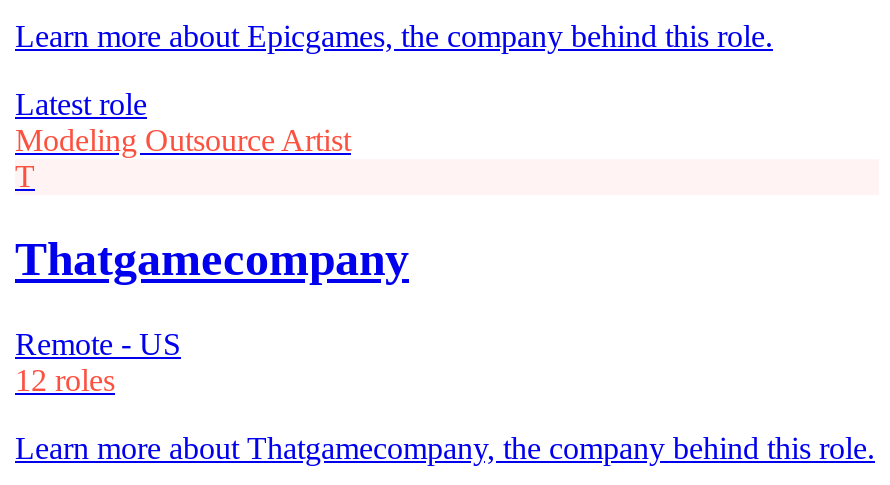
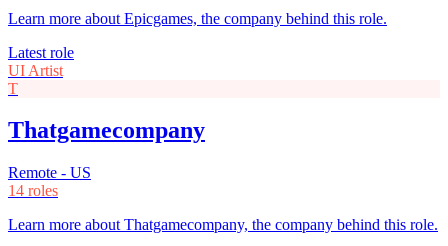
[15,122,351,156] Modeling Outsource Artist -> [8,62,63,79] UI Artist
[15,364,115,398] 12 roles -> [8,182,58,199] 14 roles

